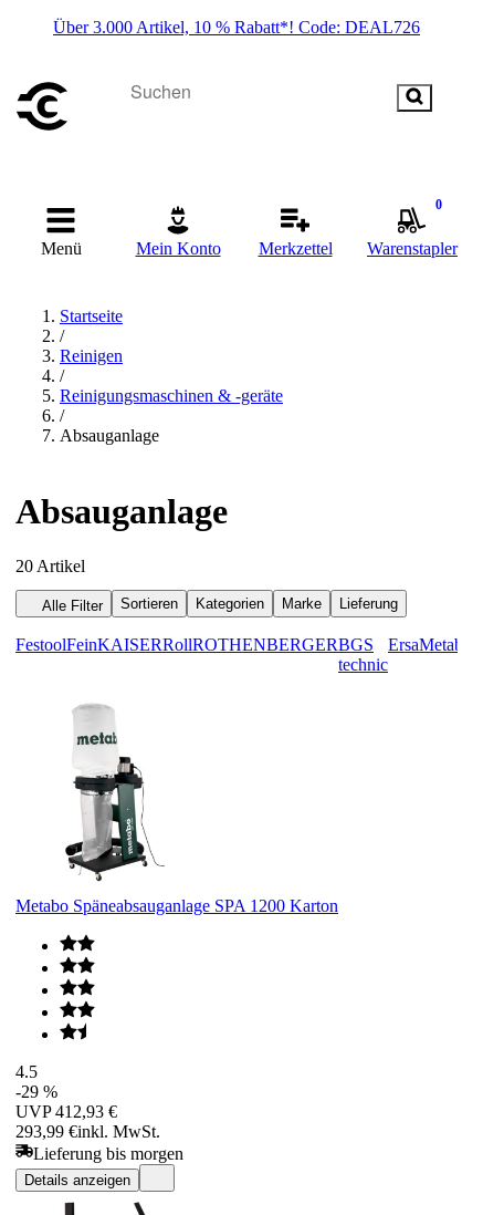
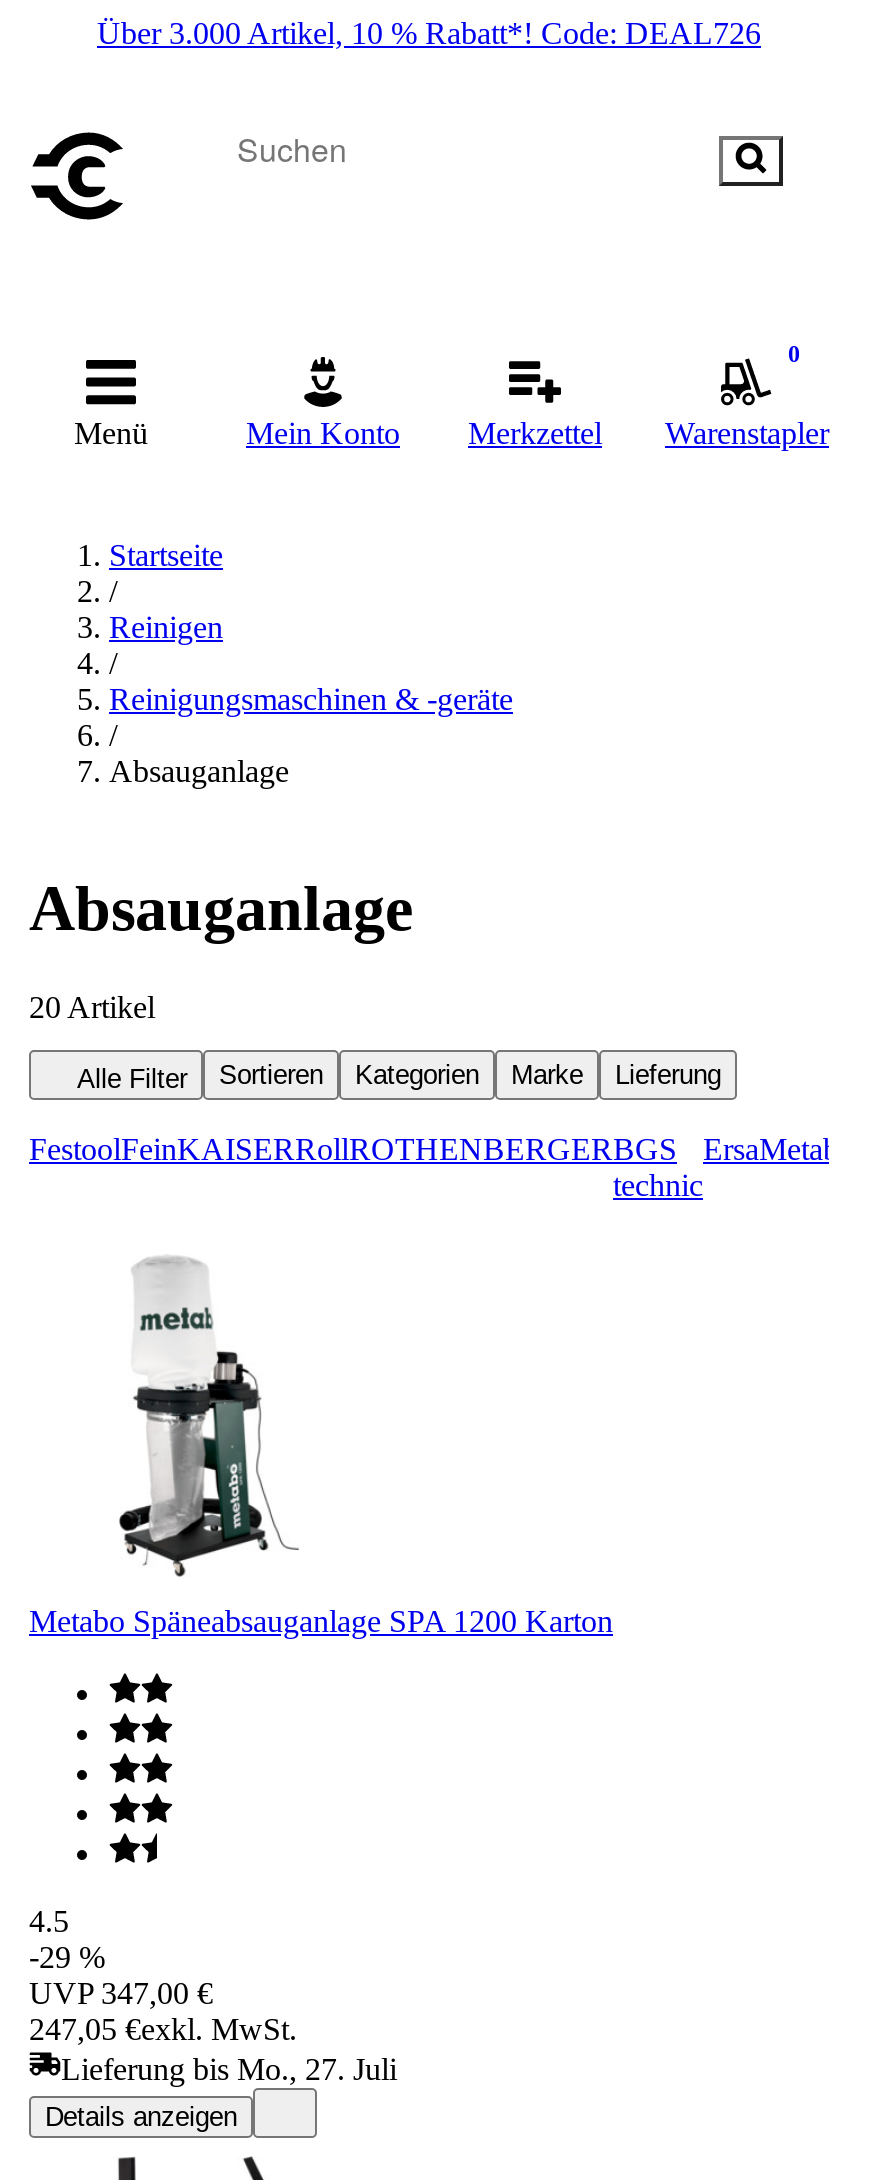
[15,1102,183,1163] UVP 412,93 € | 293,99 €inkl. MwSt. | Lieferung bis morgen -> [29,1976,397,2086] UVP 347,00 € | 247,05 €exkl. MwSt. | Lieferung bis Mo., 27. Juli

